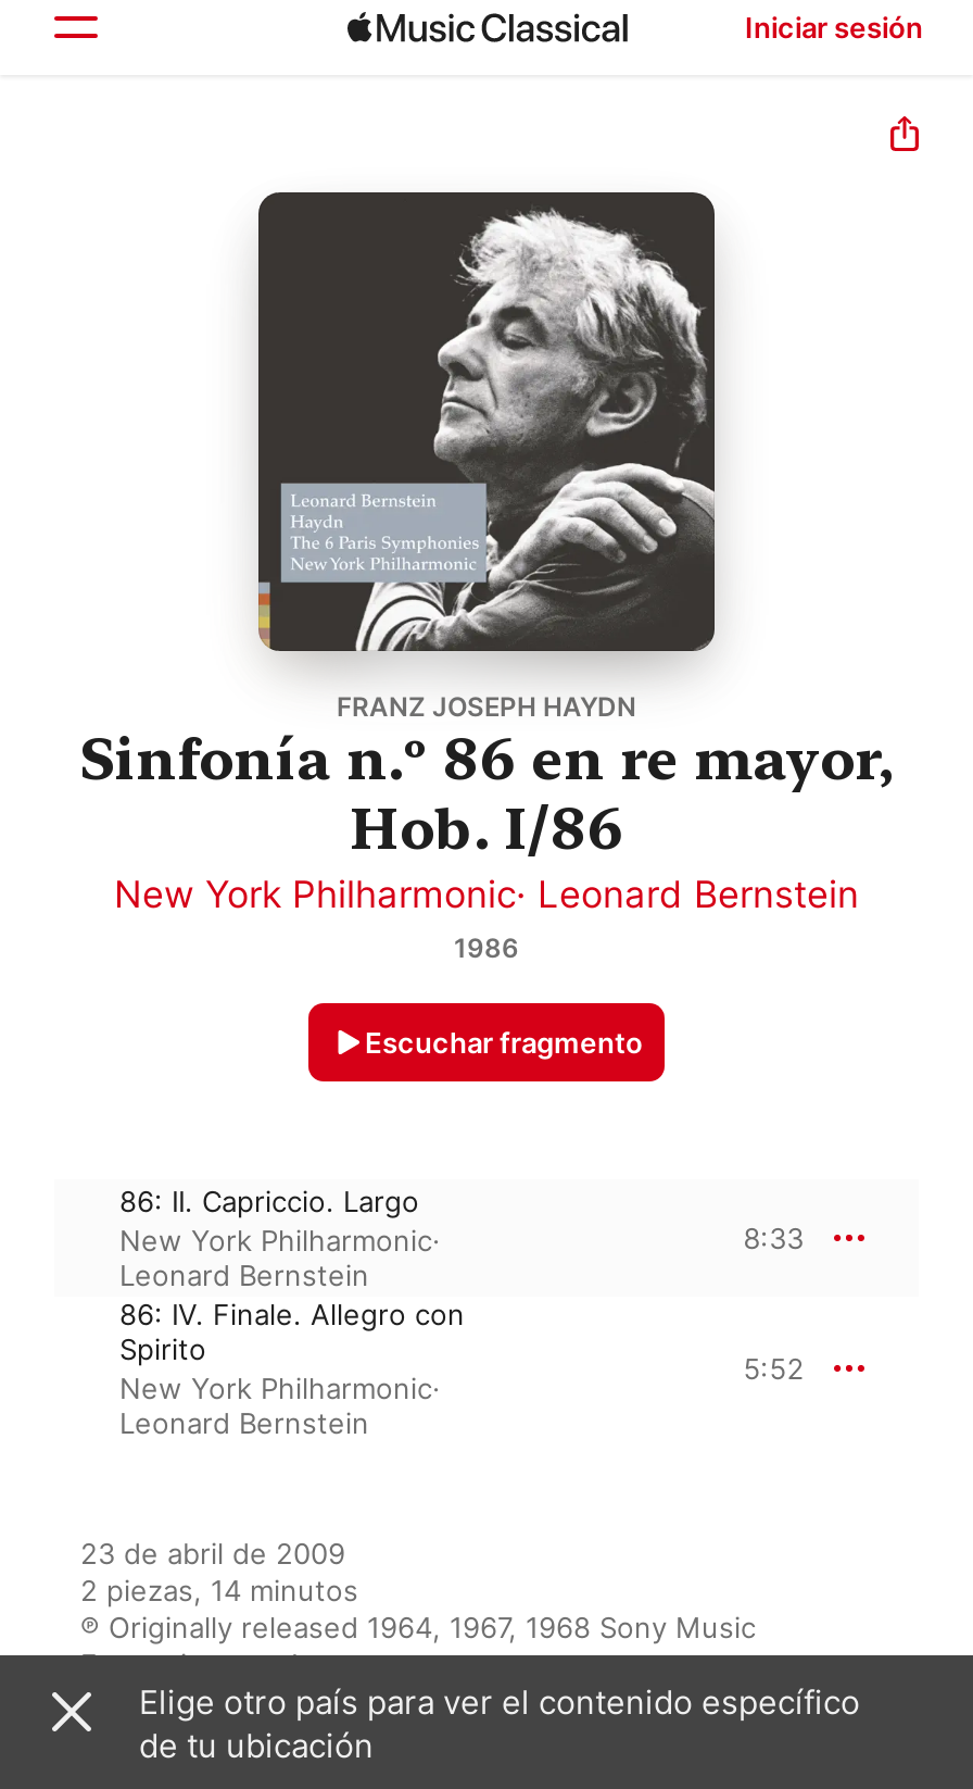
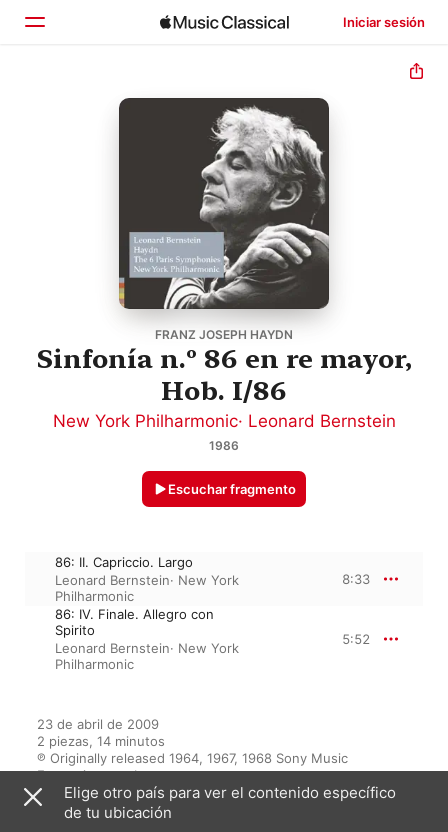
[119,1223,441,1293] New York Philharmonic· | Leonard Bernstein -> [55,572,239,604] Leonard Bernstein · New York | Philharmonic
[119,1371,441,1441] New York Philharmonic· | Leonard Bernstein -> [55,640,239,672] Leonard Bernstein · New York | Philharmonic

